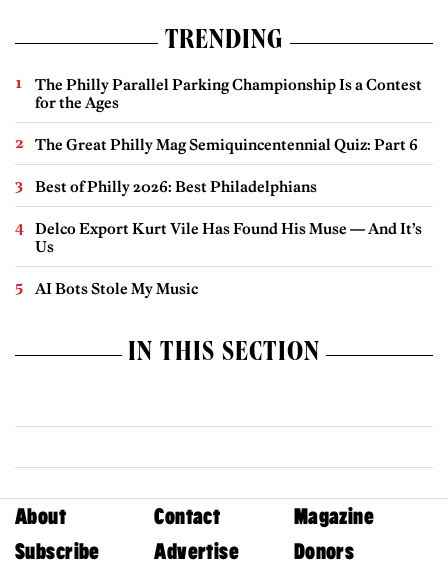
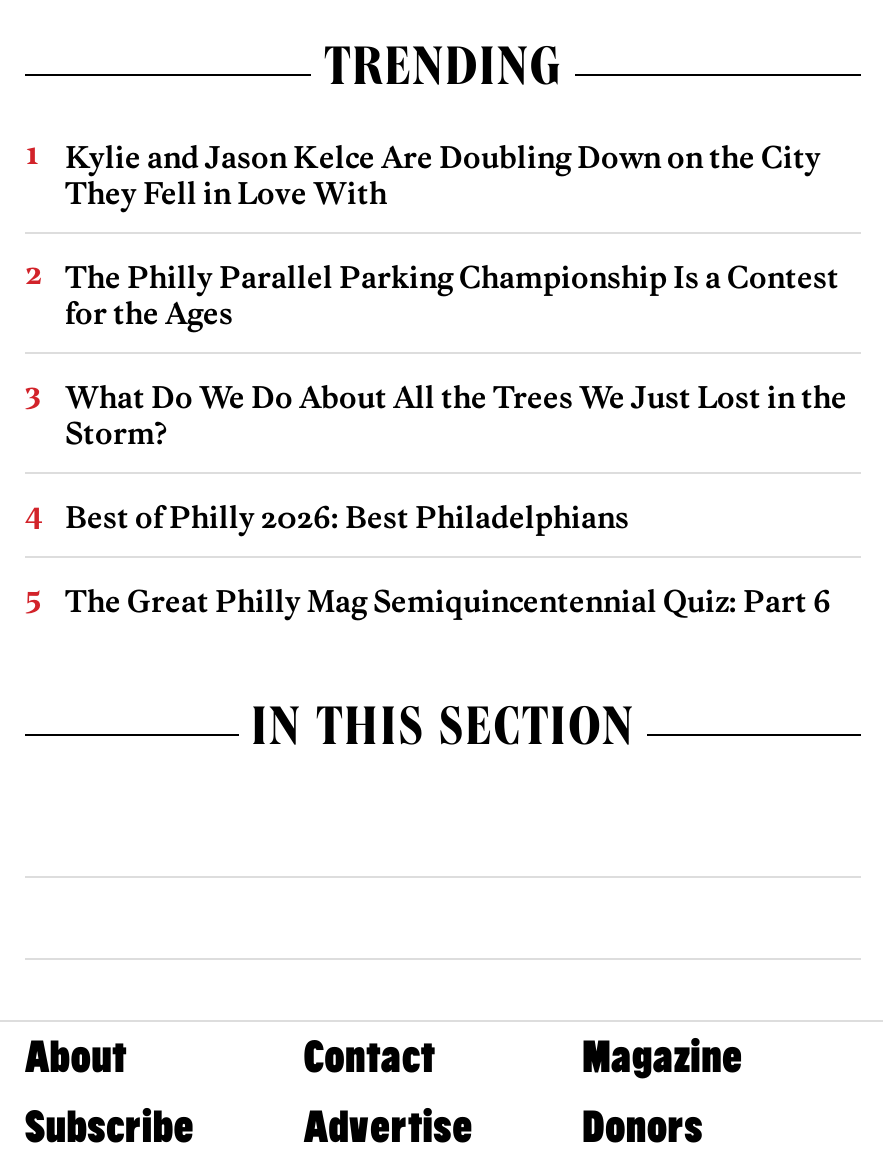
none -> [65,137,821,211] Kylie and Jason Kelce Are Doubling Down on the City | They Fell in Love With
moved [35,74,422,111] -> [65,257,839,331]: The Philly Parallel Parking Championship Is a Contest | for the Ages
none -> [65,377,847,451] What Do We Do About All the Trees We Just Lost in the | Storm?
moved [35,134,418,153] -> [65,581,831,619]: The Great Philly Mag Semiquincentennial Quiz: Part 6
moved [35,176,317,195] -> [65,497,629,535]: Best of Philly 2026: Best Philadelphians
[35,218,422,297] Delco Export Kurt Vile Has Found His Muse — And It’s | Us | AI Bots Stole My Music -> none

